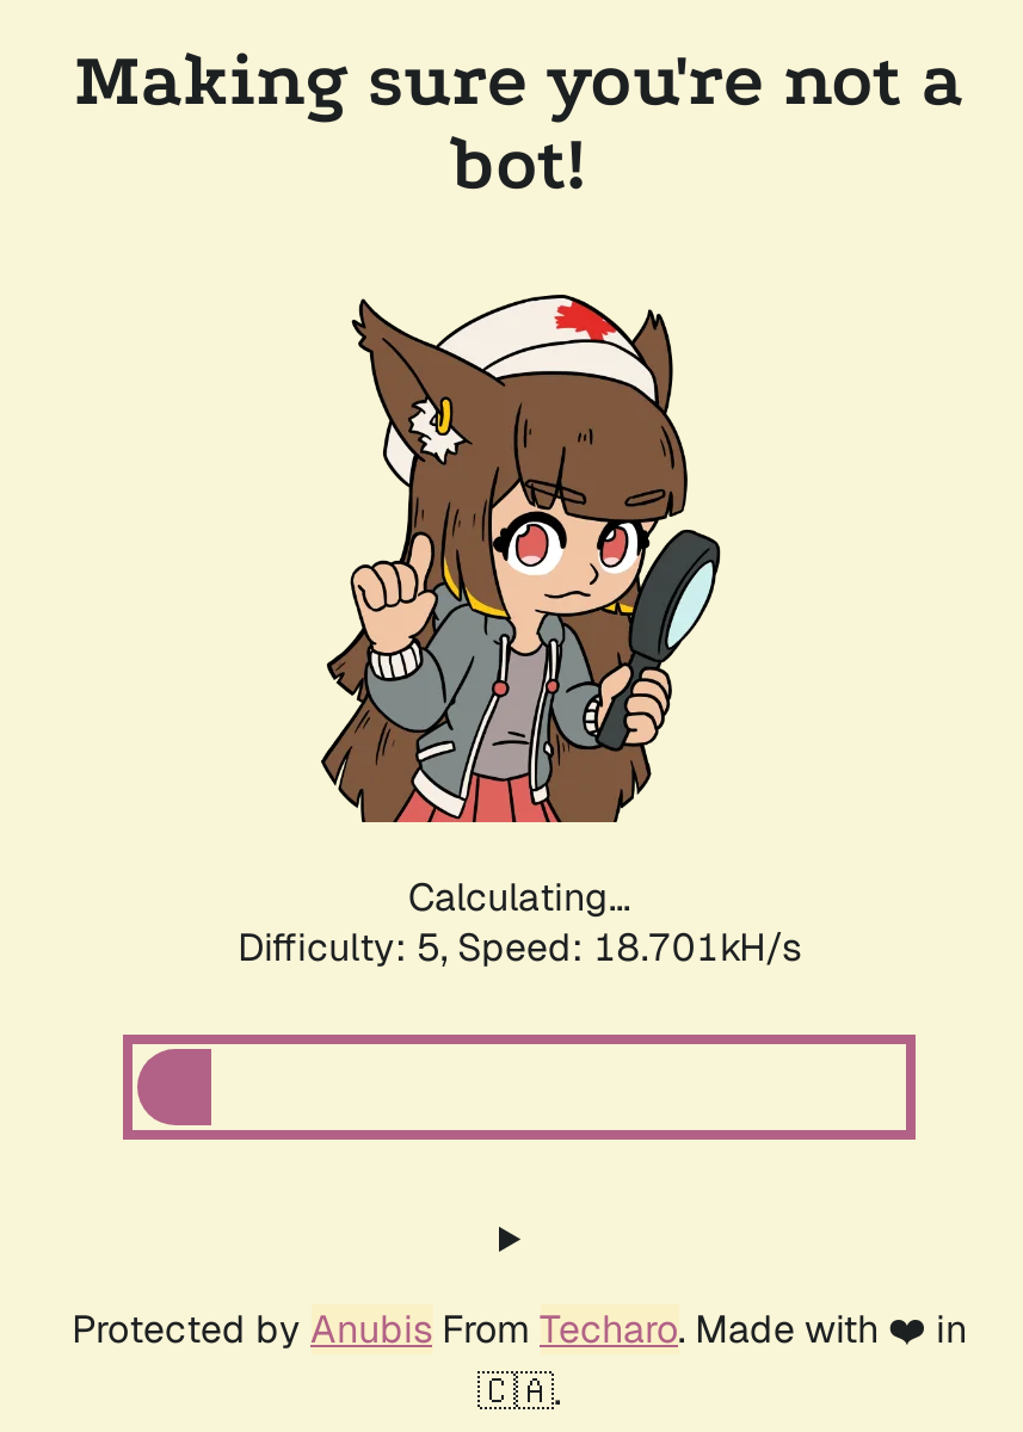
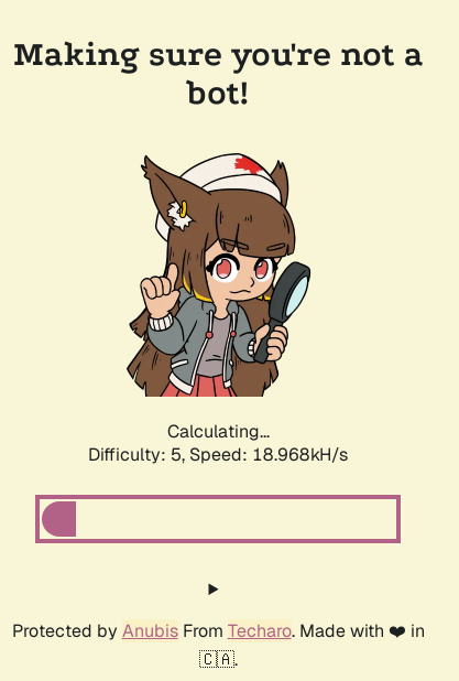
[238,922,801,973] Difficulty: 5, Speed: 18.701kH/s -> [88,443,348,466] Difficulty: 5, Speed: 18.968kH/s

